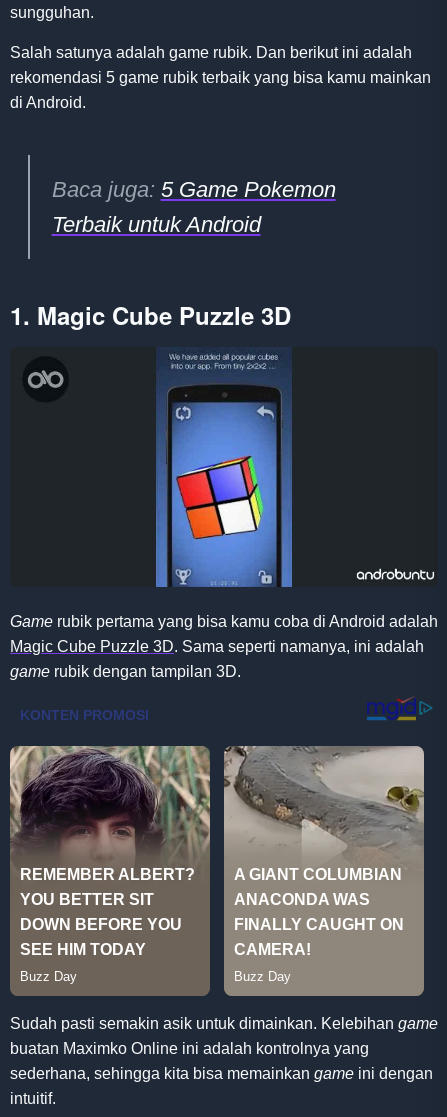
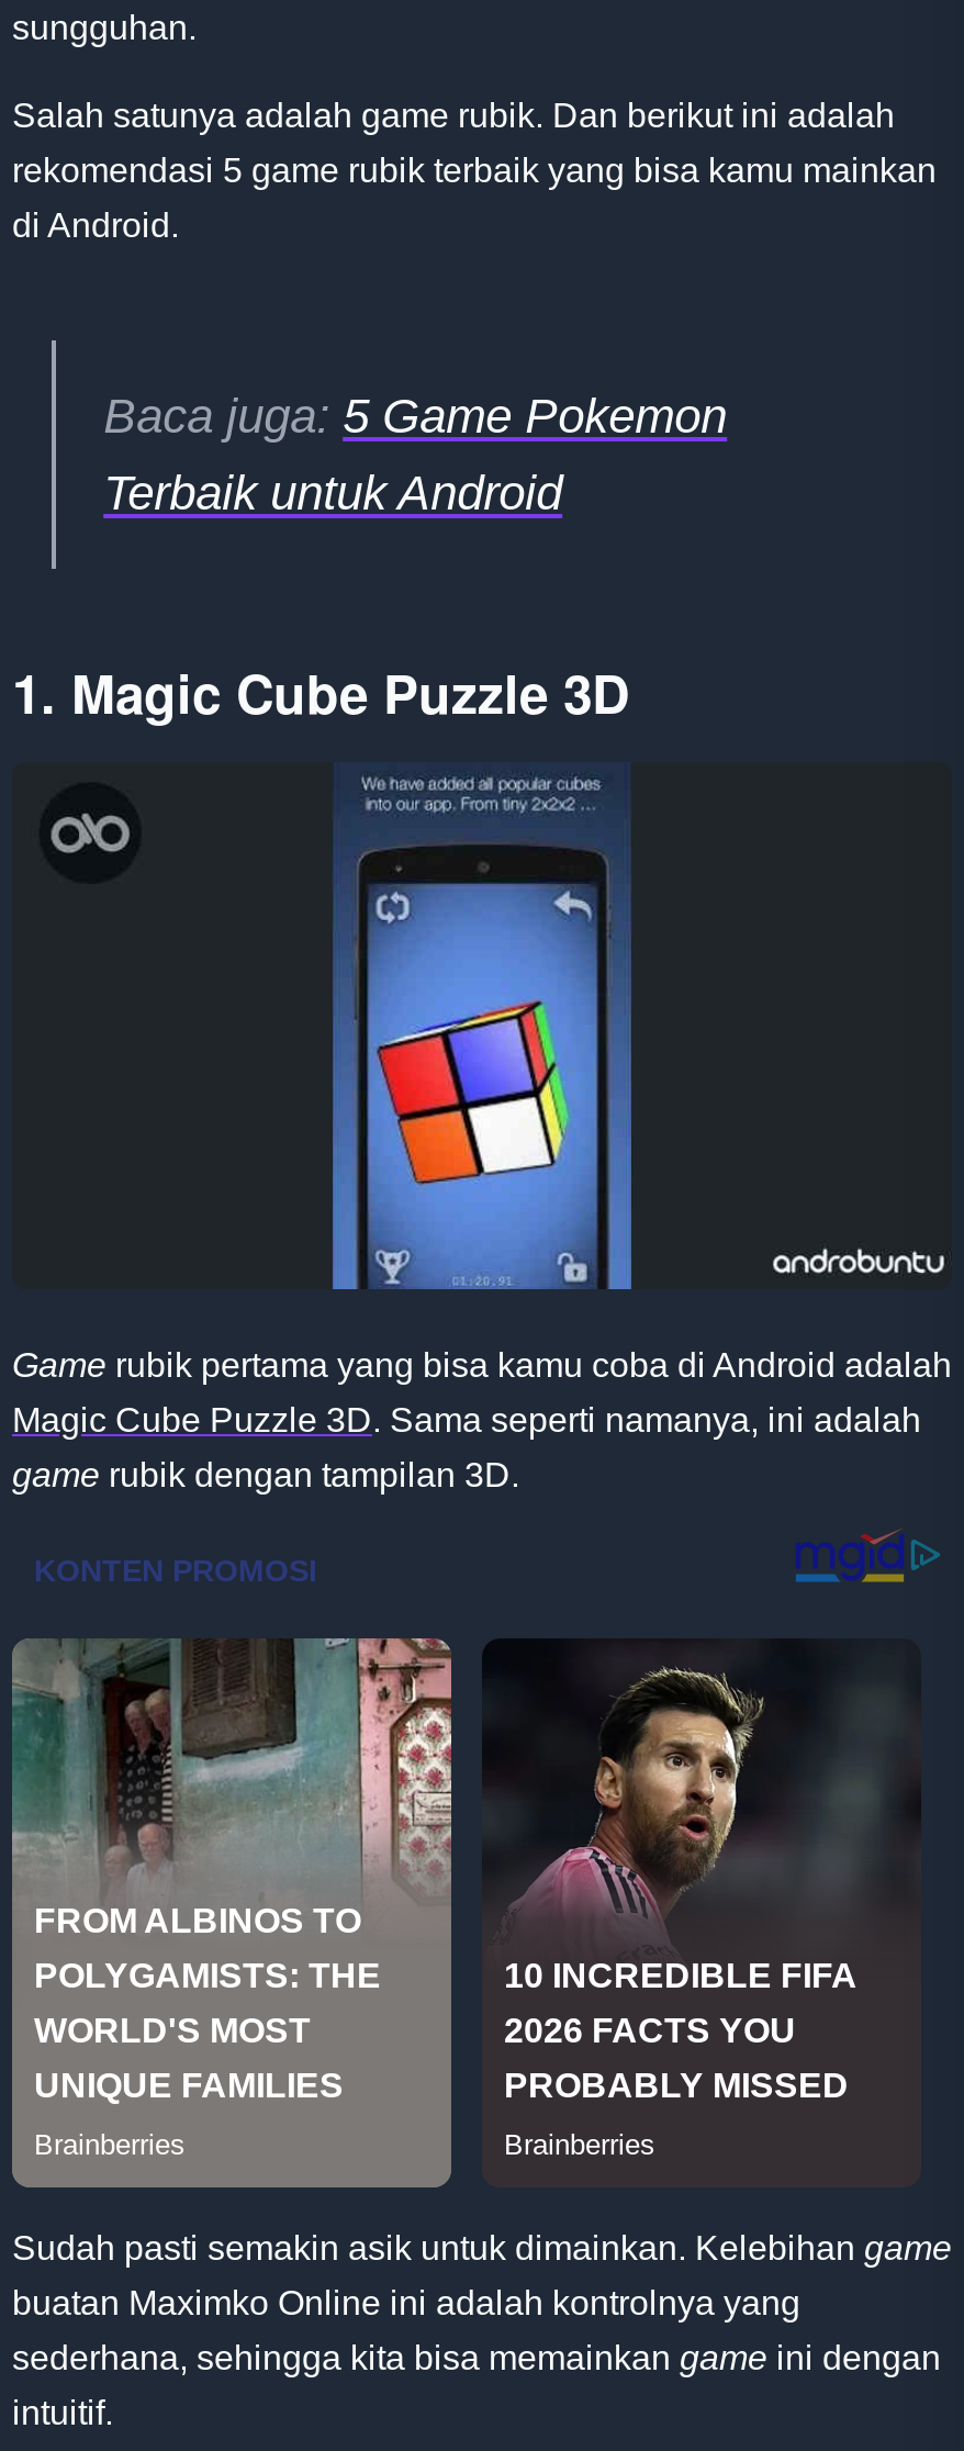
[9,745,211,994] [image] -> [12,1638,451,2185] [image]
[223,745,425,996] [image] -> [482,1638,921,2185] [image]

